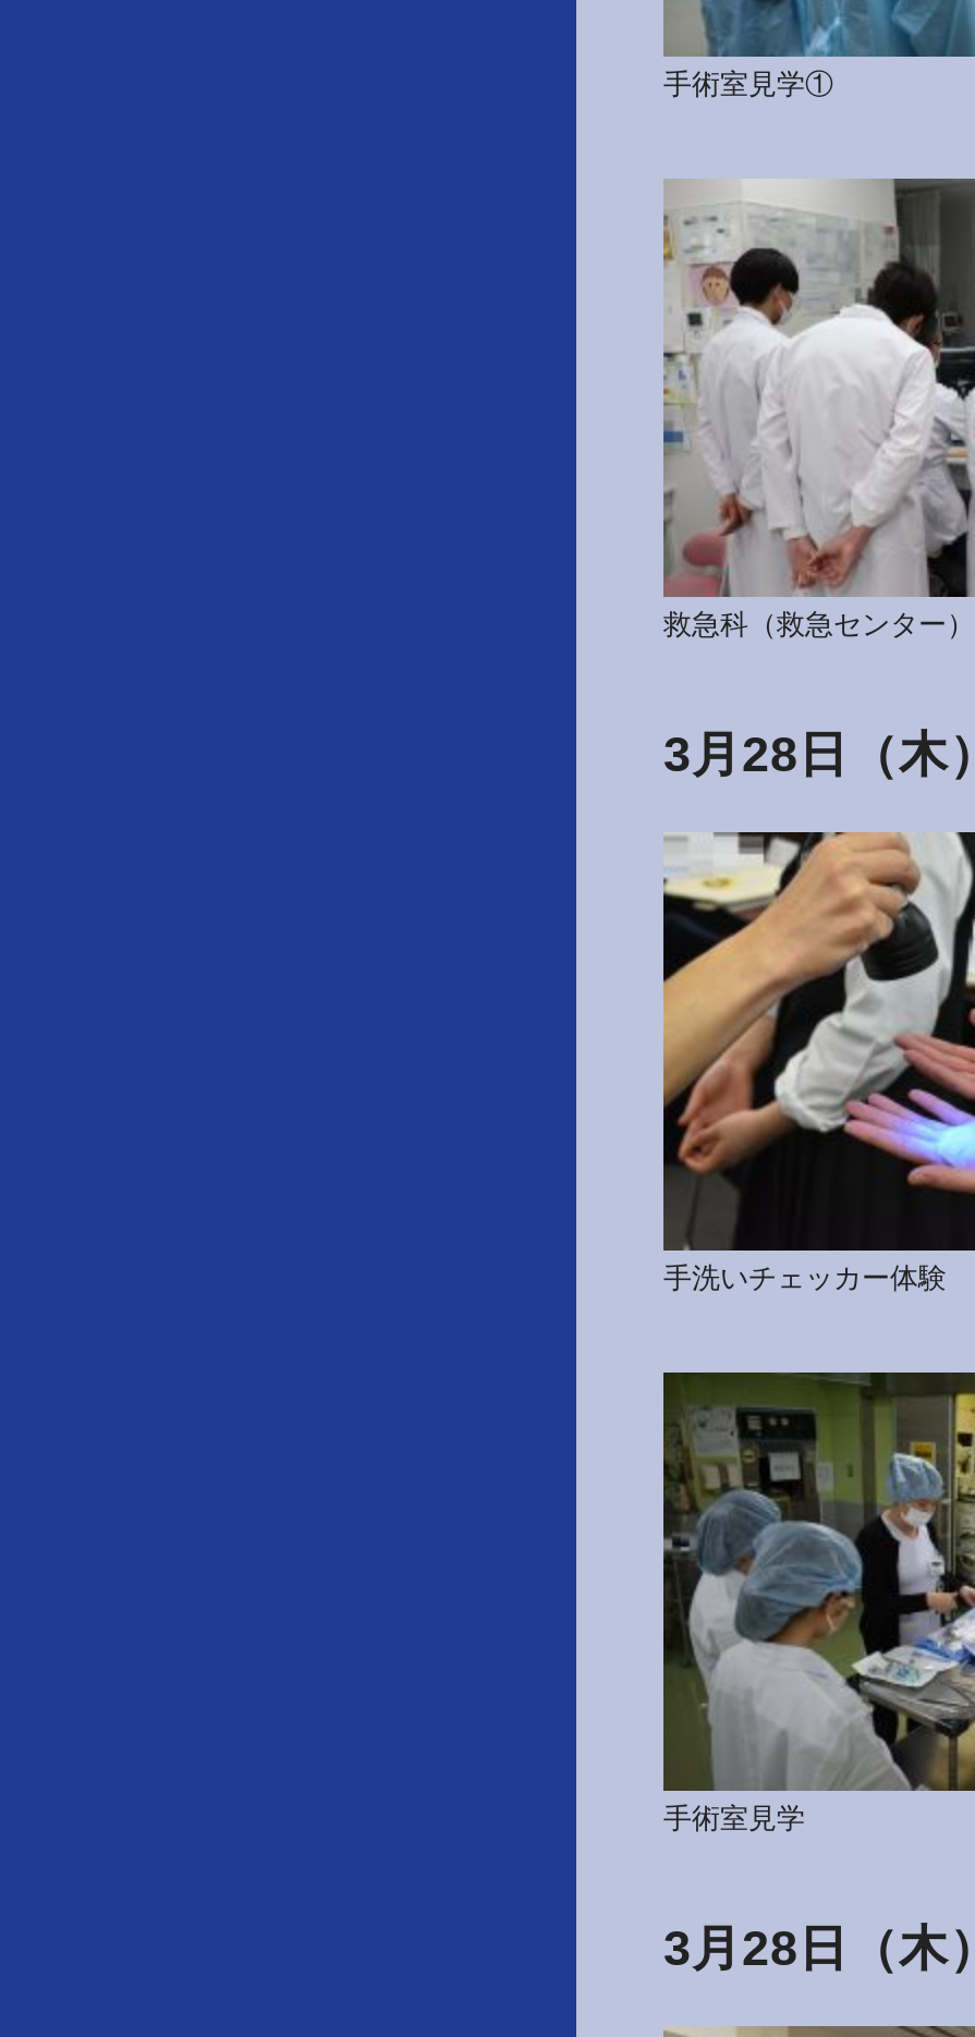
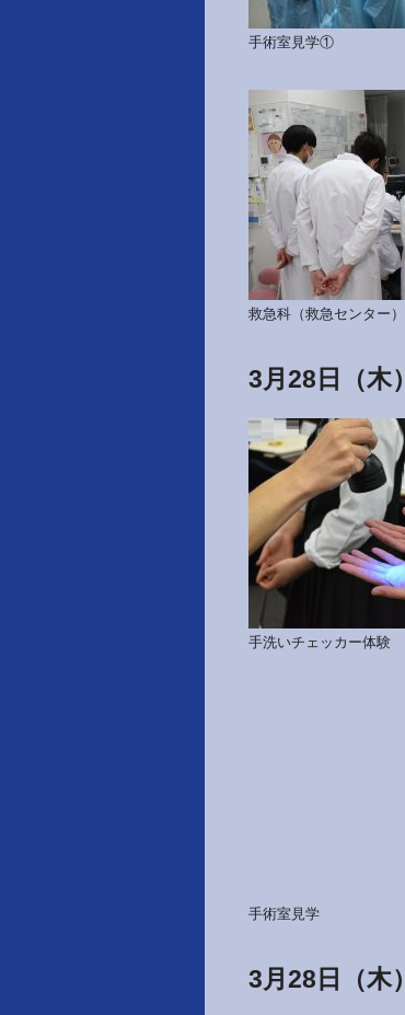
[661,1370,968,1793] [image] -> none

